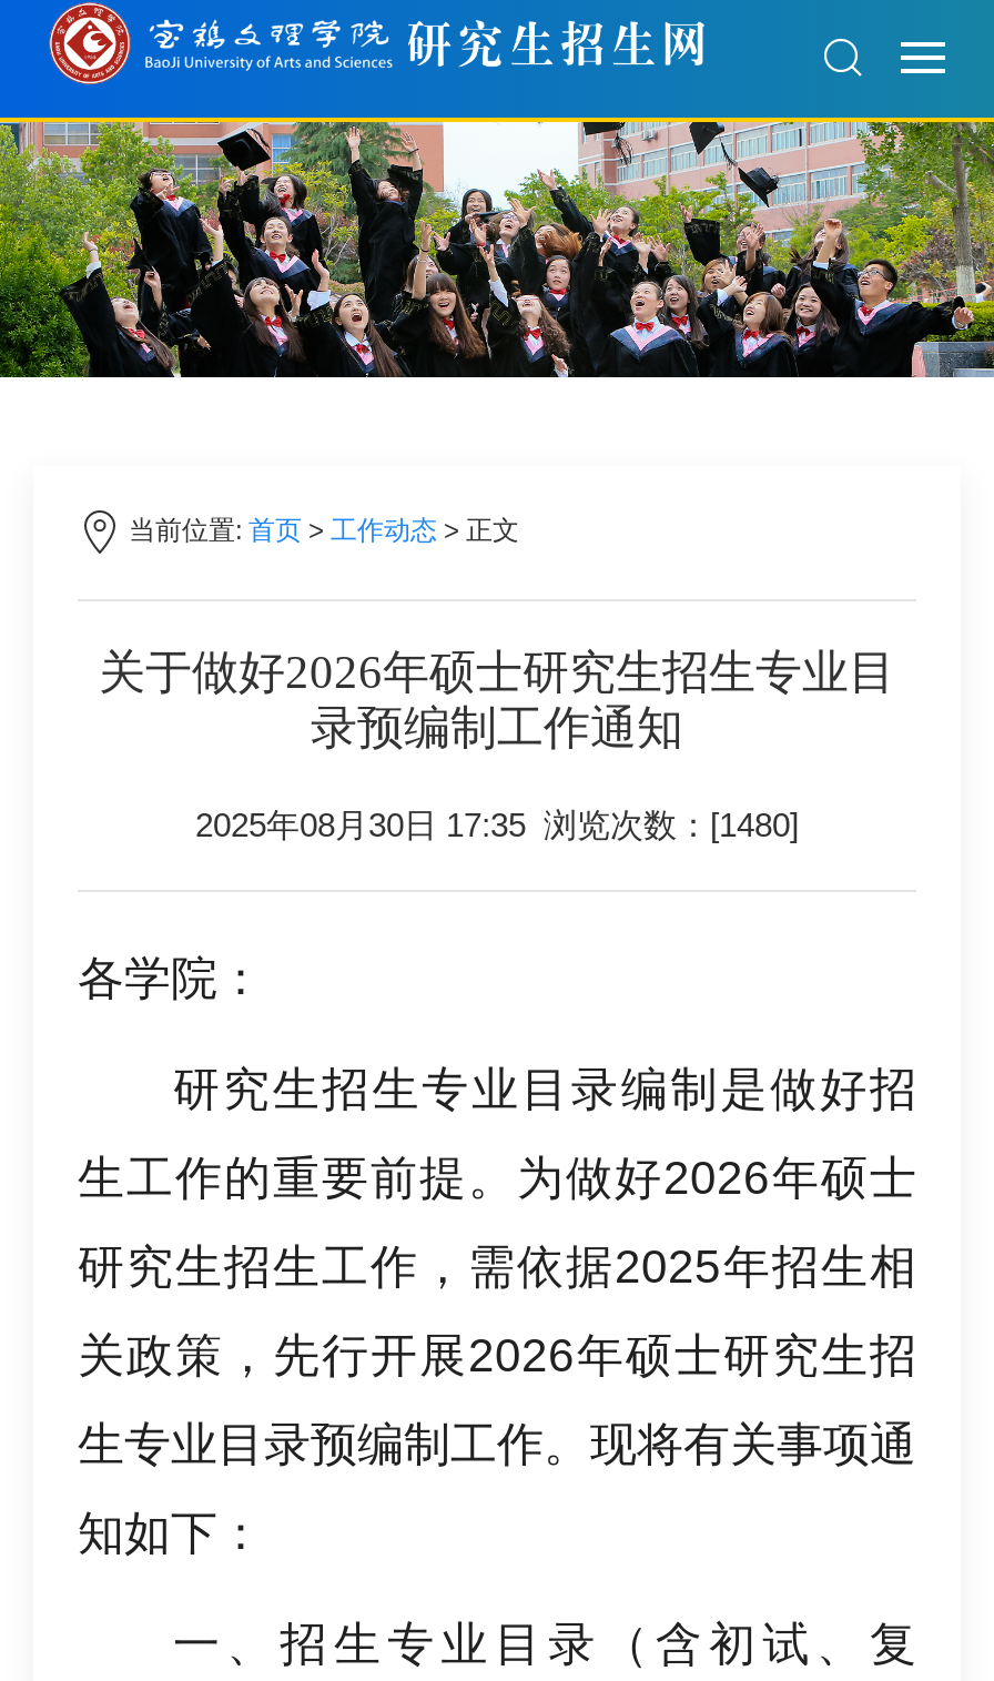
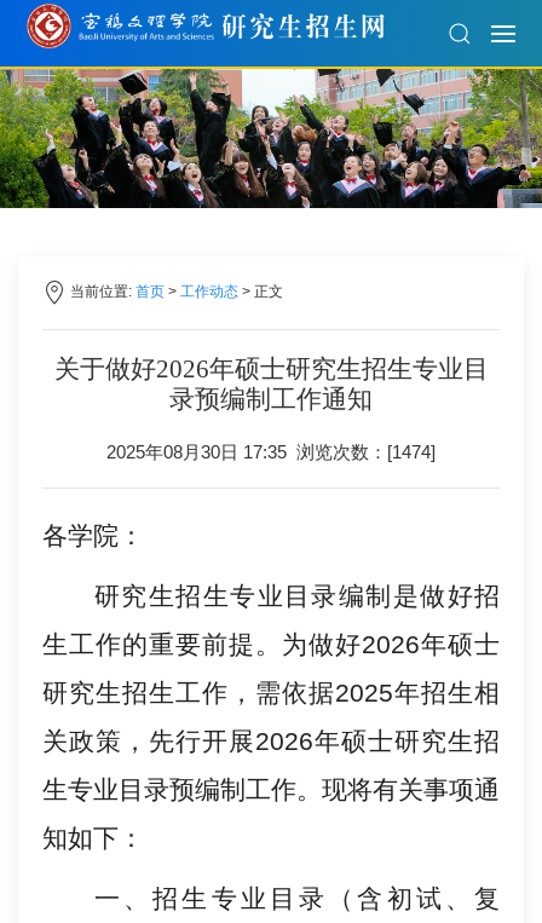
[195,805,799,843] 2025年08月30日 17:35 浏览次数：[1480] -> [106,441,436,462] 2025年08月30日 17:35 浏览次数：[1474]

